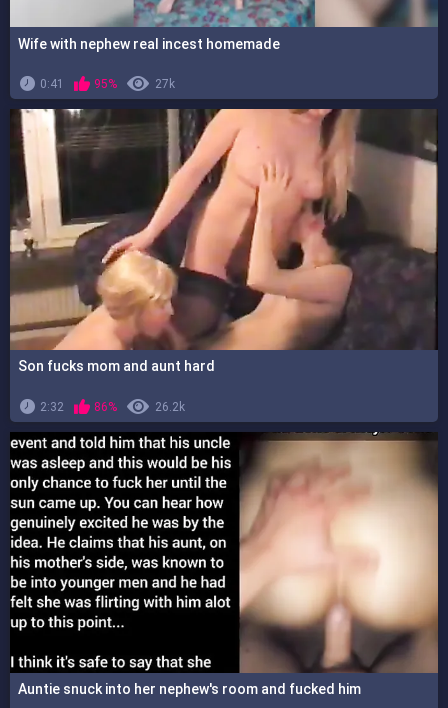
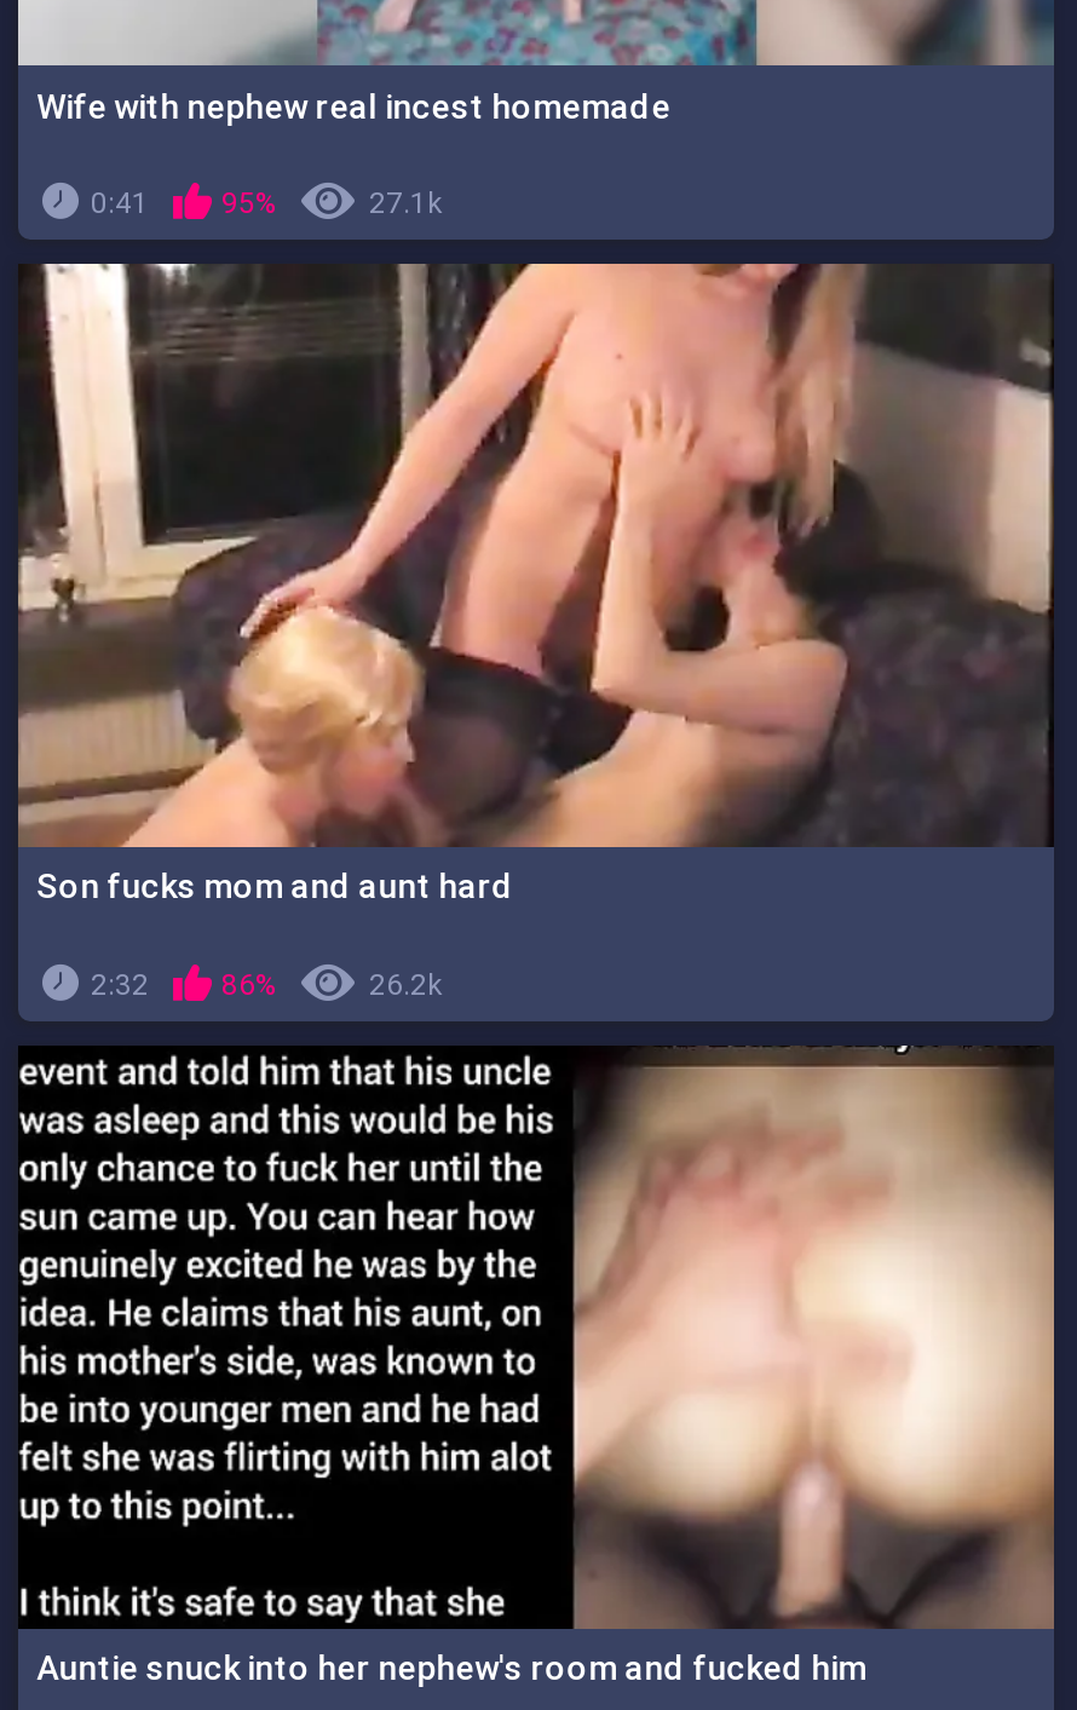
[155,77,175,91] 27k -> [369,187,442,220] 27.1k

